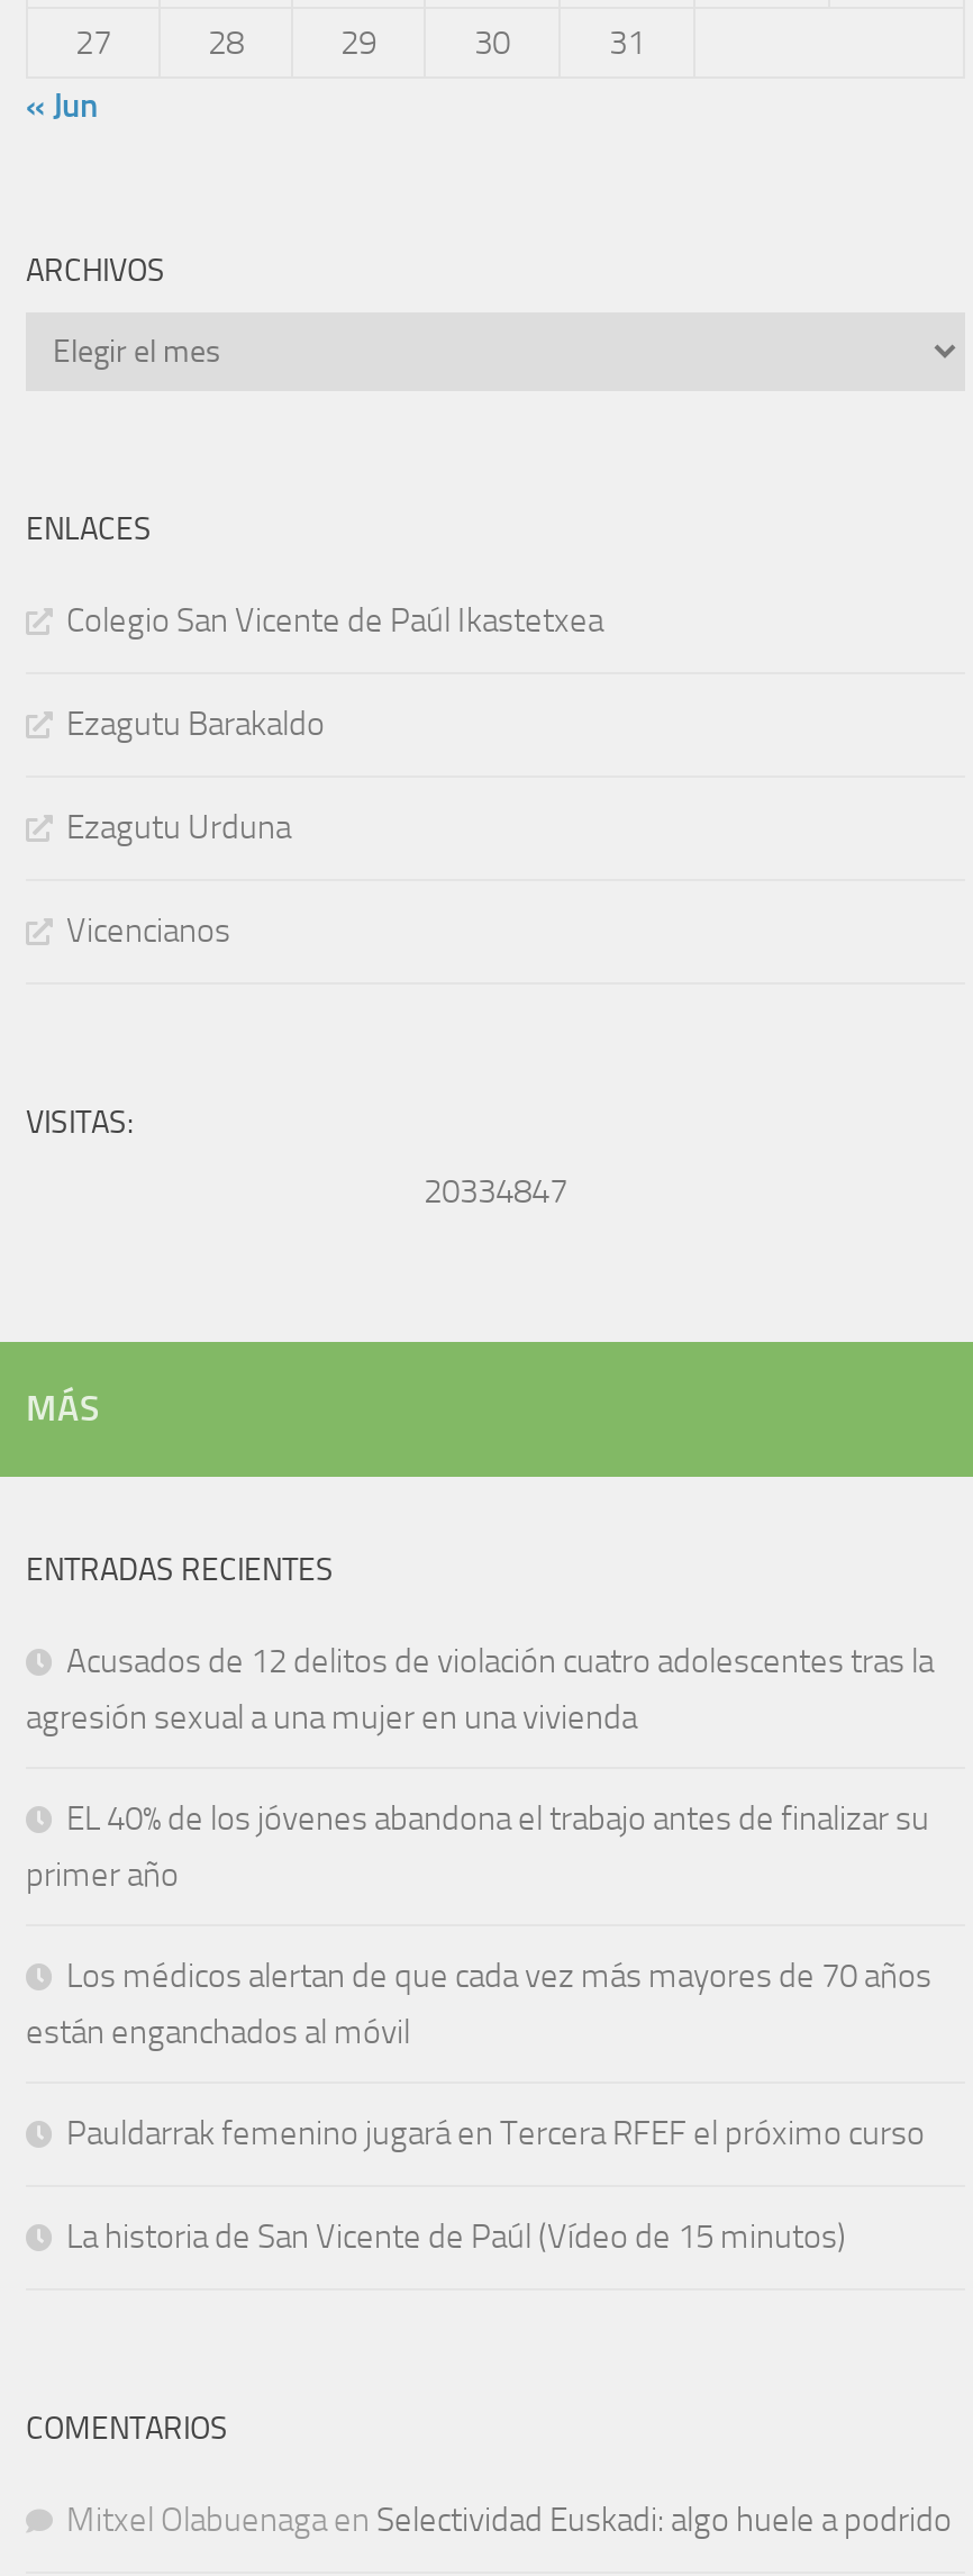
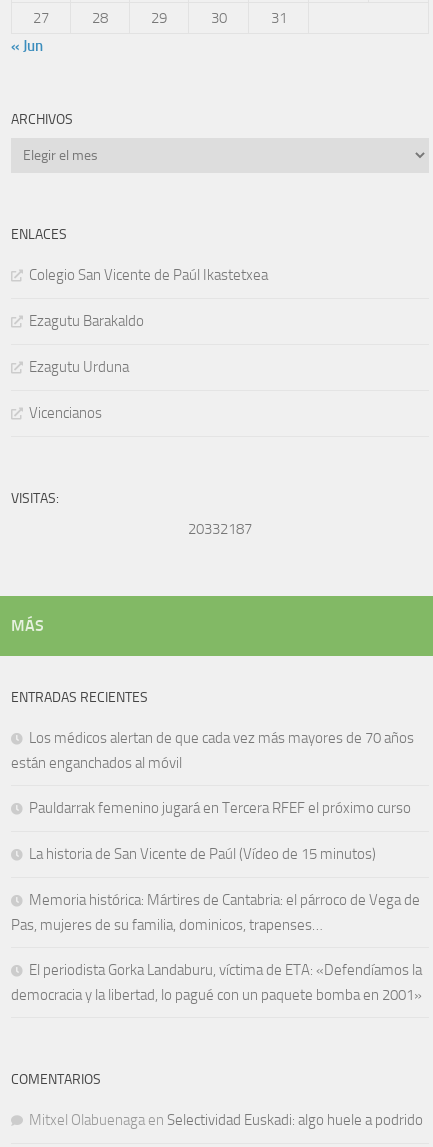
[424,1170,567,1211] 20334847 -> [188,520,252,538] 20332187
[26,1640,934,1894] Acusados de 12 delitos de violación cuatro adolescentes tras la | agresión sexual a una mujer en una vivienda | EL 40% de los jóvenes abandona el trabajo antes de finalizar su | primer año -> none
moved [26,1955,931,2256] -> [11,729,414,863]: Los médicos alertan de que cada vez más mayores de 70 años | están enganchados al móvil | Pauldarrak femenino jugará en Tercera RFEF el próximo curso | La historia de San Vicente de Paúl (Vídeo de 15 minutos)
none -> [11,891,422,1004] Memoria histórica: Mártires de Cantabria: el párroco de Vega de | Pas, mujeres de su familia, dominicos, trapenses… | El periodista Gorka Landaburu, víctima de ETA: «Defendíamos la | democracia y la libertad, lo pagué con un paquete bomba en 2001»

